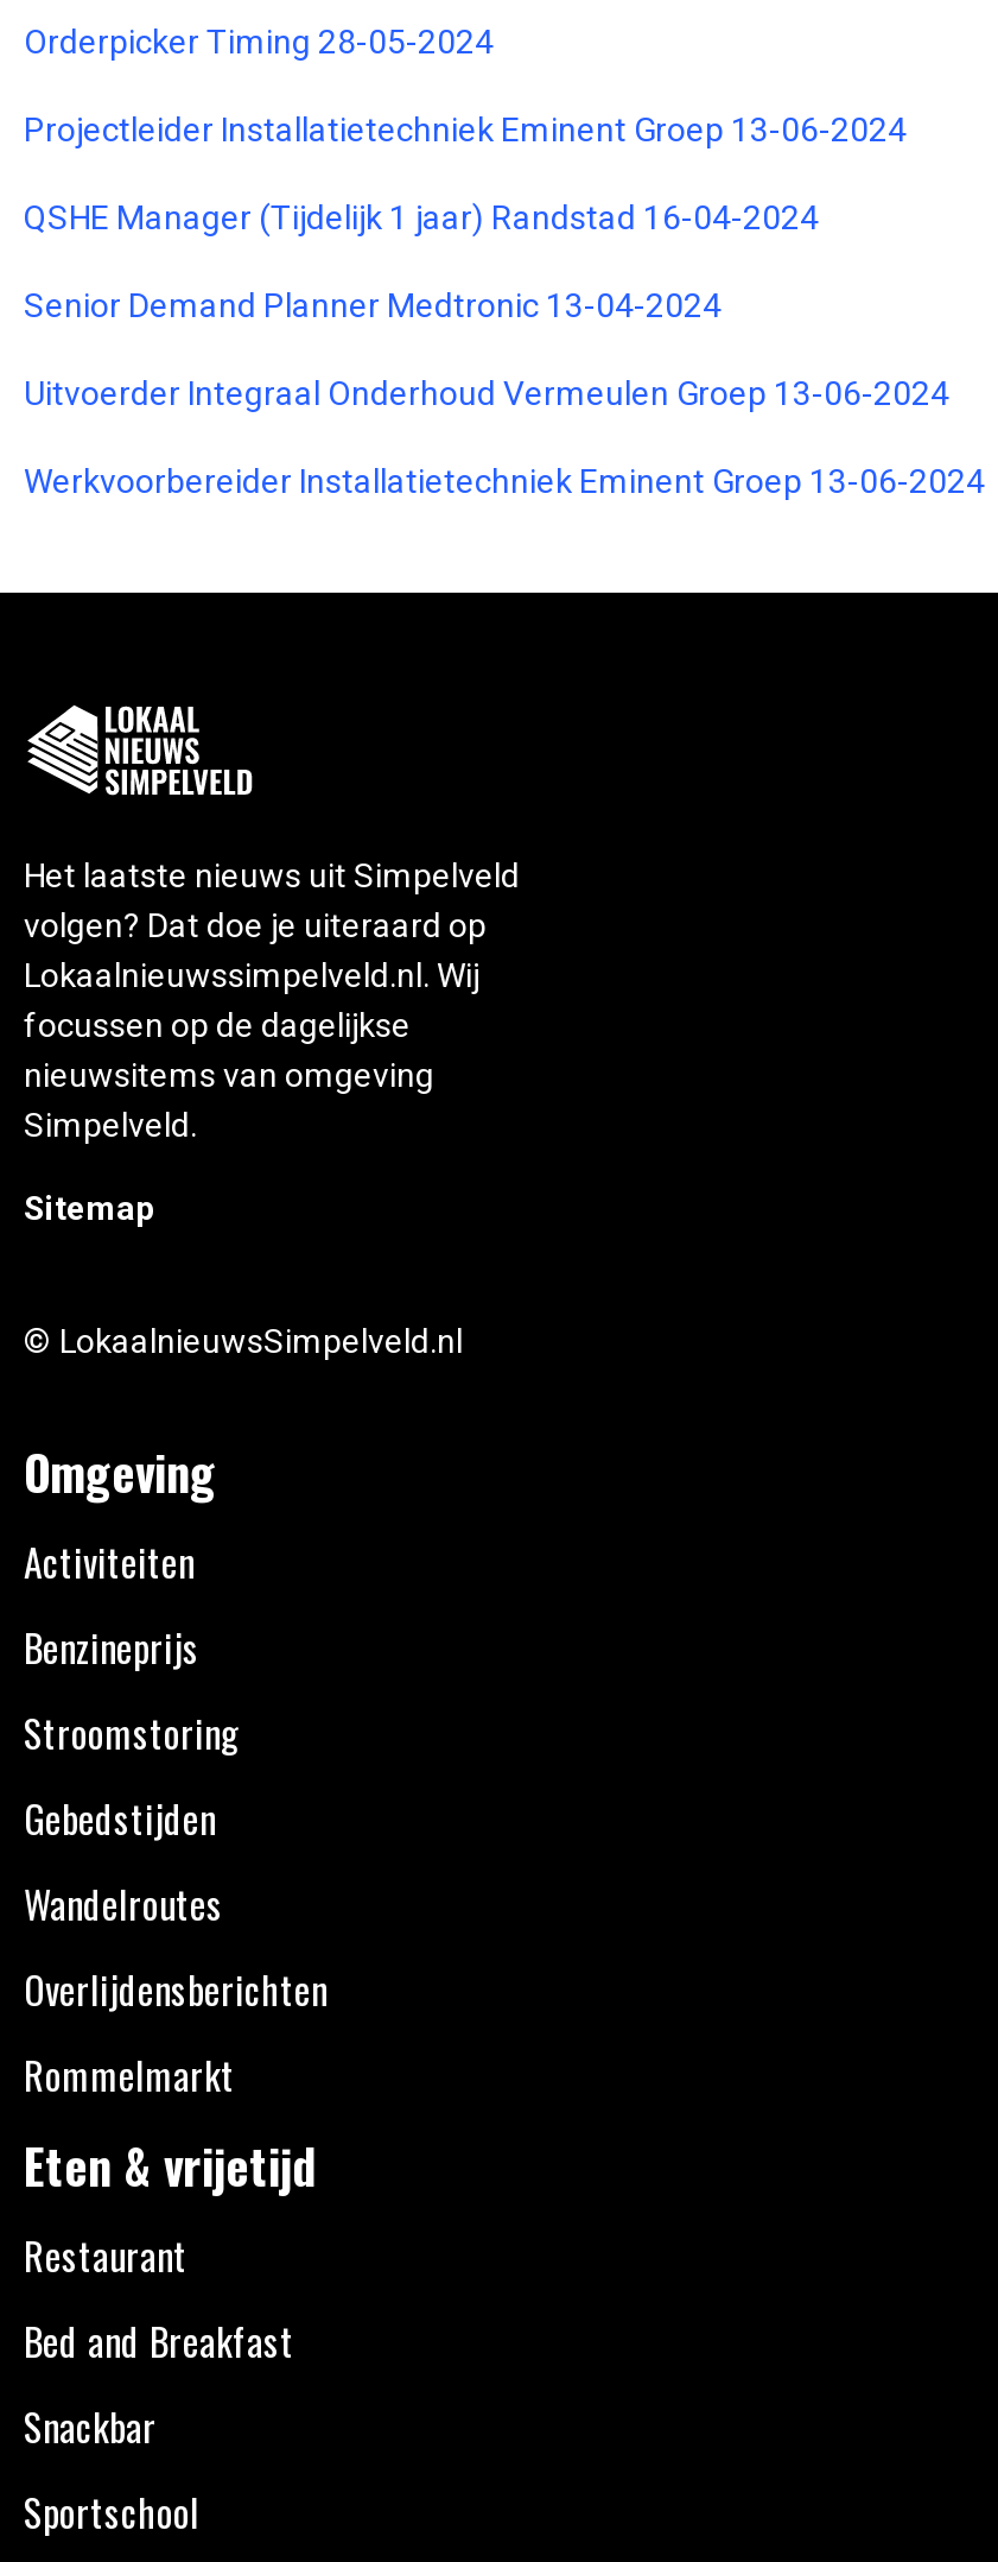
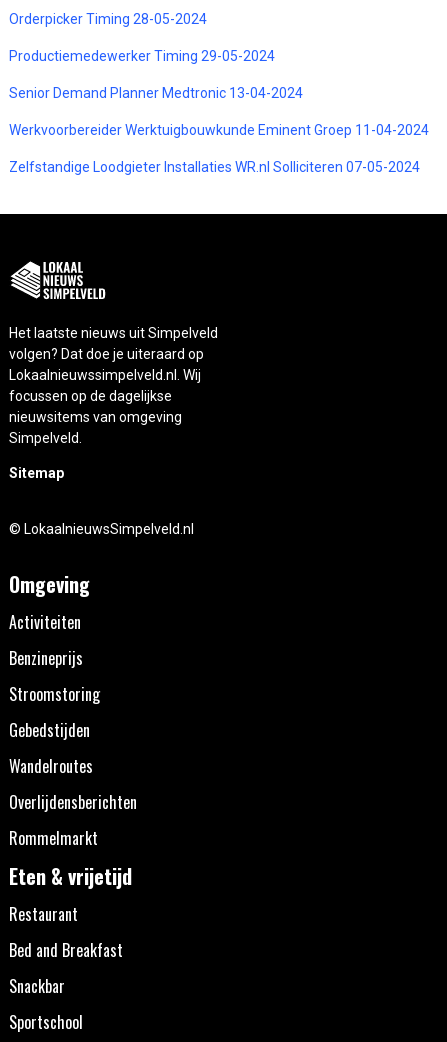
[24,110,907,236] Projectleider Installatietechniek Eminent Groep 13-06-2024 | QSHE Manager (Tijdelijk 1 jaar) Randstad 16-04-2024 -> [9,48,275,64] Productiemedewerker Timing 29-05-2024
[24,374,949,412] Uitvoerder Integraal Onderhoud Vermeulen Groep 13-06-2024 -> [9,122,429,138] Werkvoorbereider Werktuigbouwkunde Eminent Groep 11-04-2024
[24,462,985,500] Werkvoorbereider Installatietechniek Eminent Groep 13-06-2024 -> [9,159,420,175] Zelfstandige Loodgieter Installaties WR.nl Solliciteren 07-05-2024

